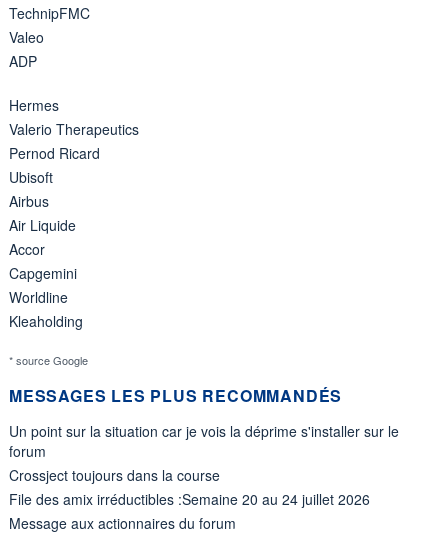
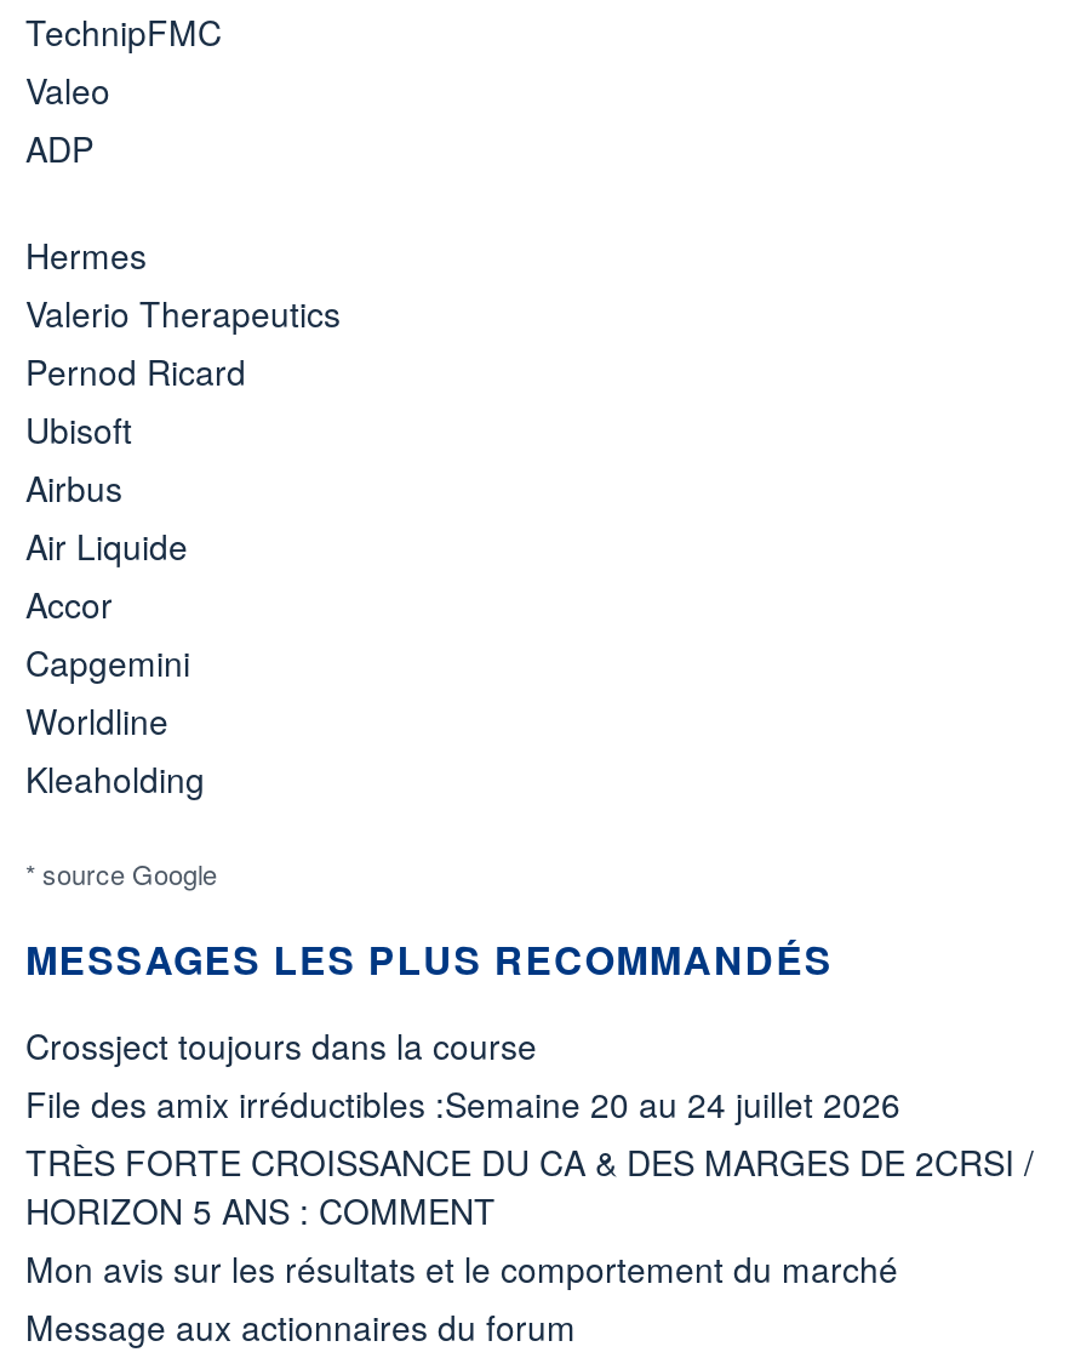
[9,421,399,461] Un point sur la situation car je vois la déprime s'installer sur le | forum -> none
moved [9,465,370,509] -> [25,1021,900,1128]: Crossject toujours dans la course | File des amix irréductibles :Semaine 20 au 24 juillet 2026
none -> [25,1137,1034,1293] TRÈS FORTE CROISSANCE DU CA & DES MARGES DE 2CRSI / | HORIZON 5 ANS : COMMENT | Mon avis sur les résultats et le comportement du marché

